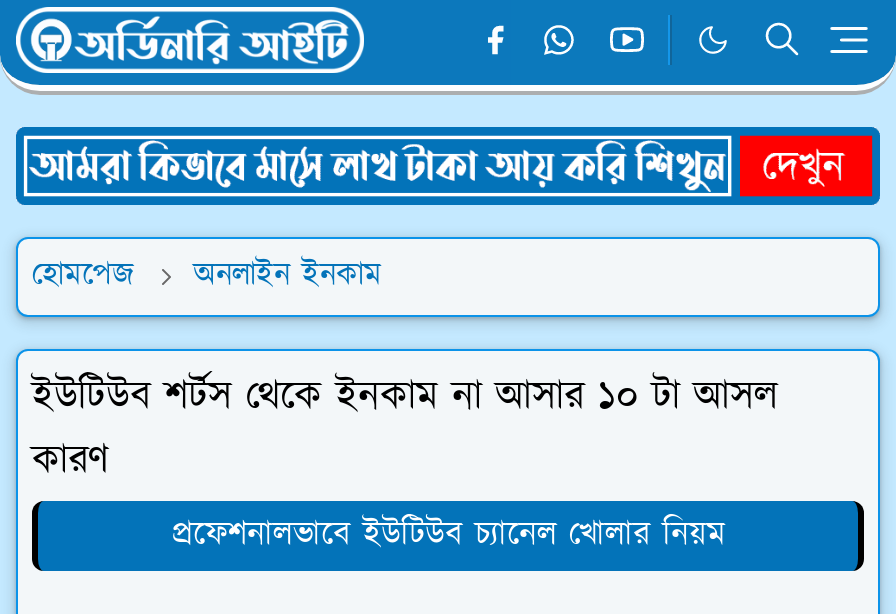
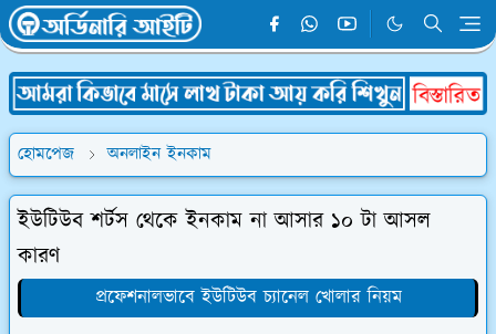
[738,133,874,199] [image] -> [409,75,484,112] [image]

